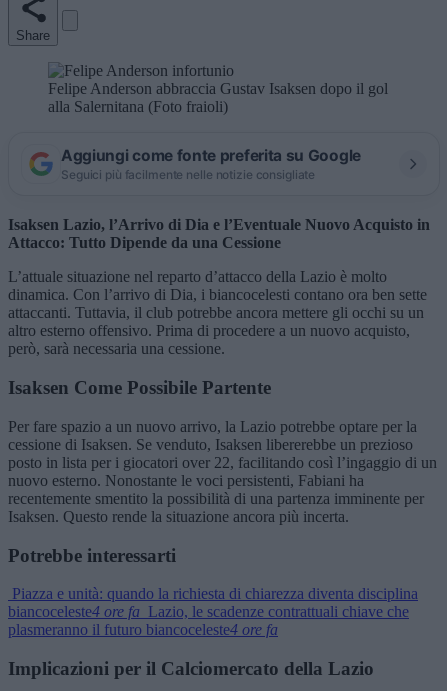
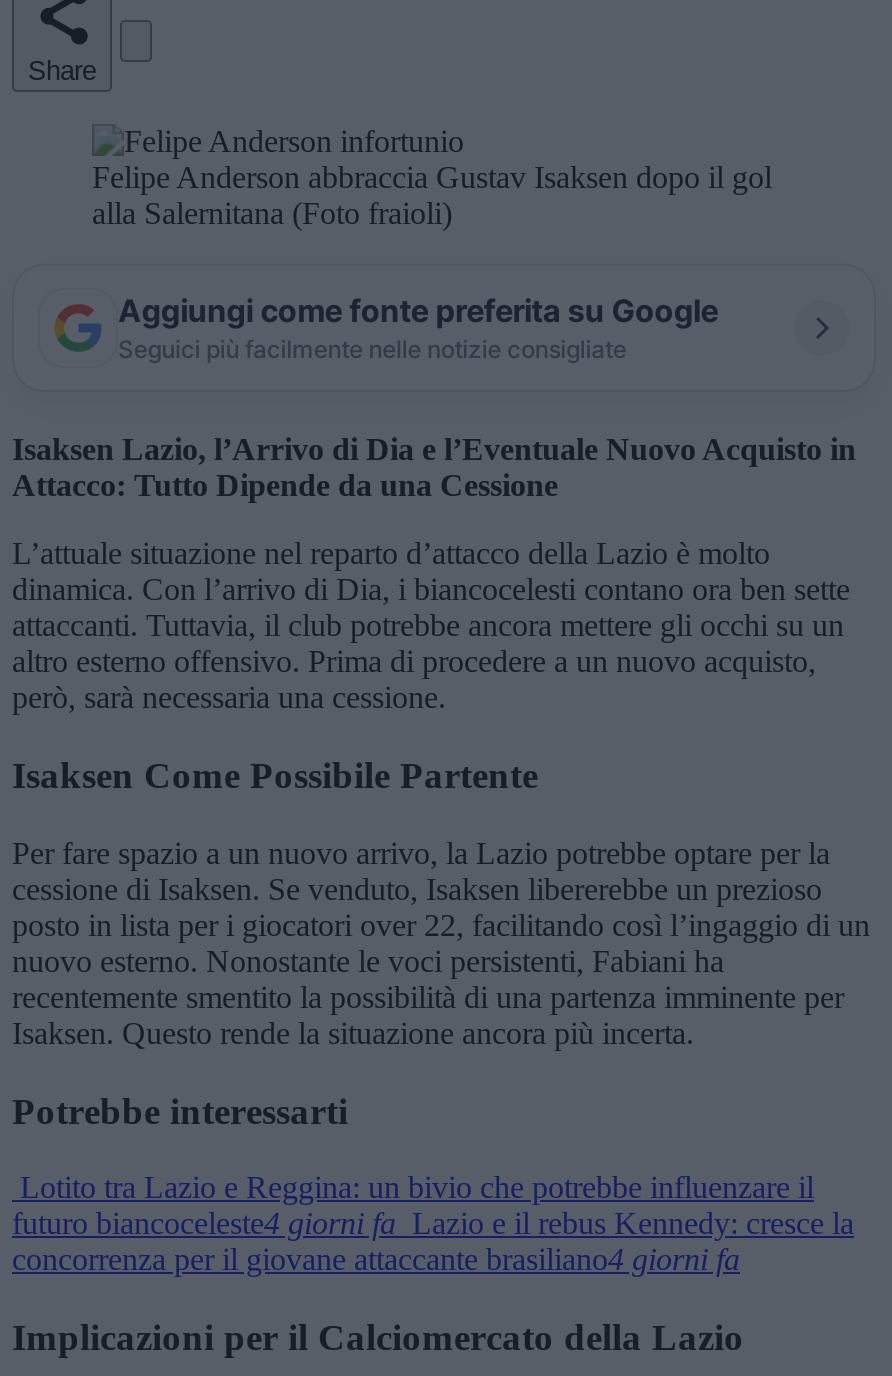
[8,585,418,638] Piazza e unità: quando la richiesta di chiarezza diventa disciplina | biancoceleste4 ore fa Lazio, le scadenze contrattuali chiave che | plasmeranno il futuro biancoceleste4 ore fa -> [12,1171,854,1277] Lotito tra Lazio e Reggina: un bivio che potrebbe influenzare il | futuro biancoceleste4 giorni fa Lazio e il rebus Kennedy: cresce la | concorrenza per il giovane attaccante brasiliano4 giorni fa

